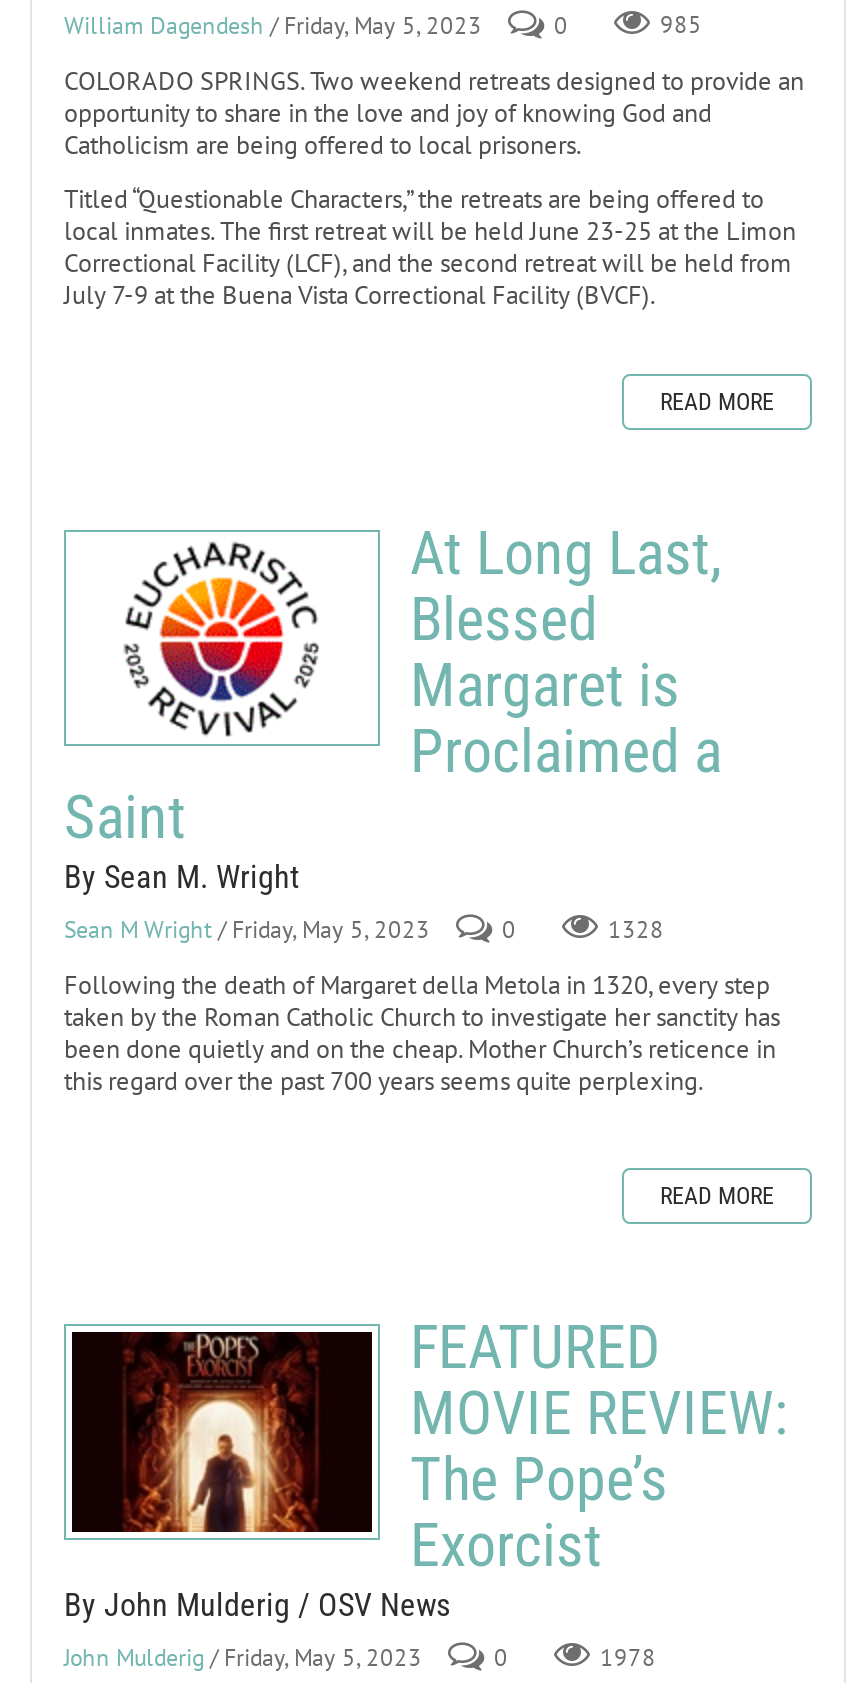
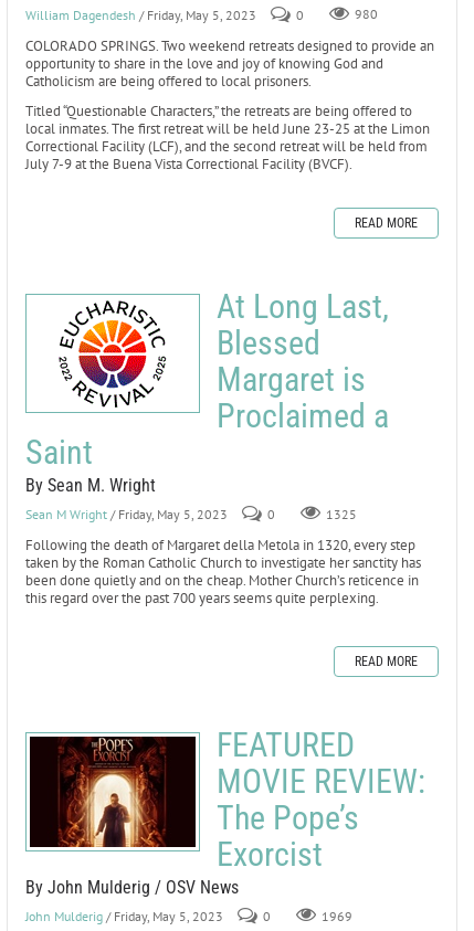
[660,10,702,40] 985 -> [355,6,378,23] 980
[608,914,664,944] 1328 -> [326,506,357,522] 1325
[600,1642,656,1672] 1978 -> [322,908,352,924] 1969

